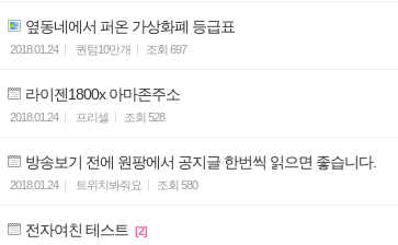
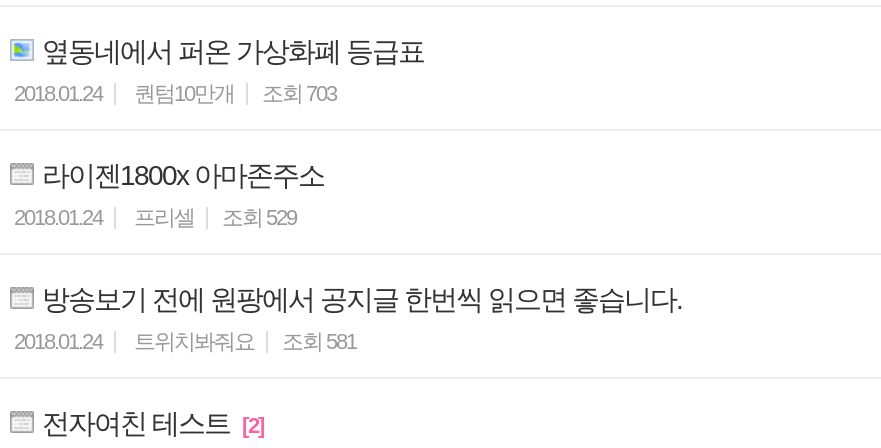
[146,43,186,56] 조회 697 -> [262,81,336,105] 조회 703
[10,110,164,124] 2018.01.24 프리셀 조회 528 -> [14,205,296,229] 2018.01.24 프리셀 조회 529
[10,178,197,191] 2018.01.24 트위치봐줘요 조회 580 -> [14,329,356,353] 2018.01.24 트위치봐줘요 조회 581

